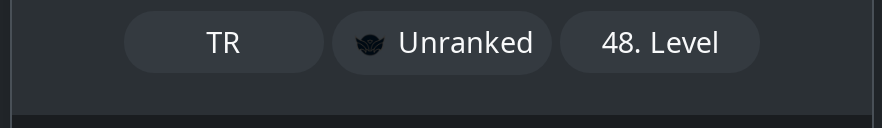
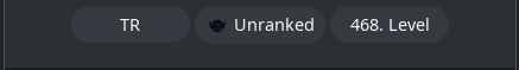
[390,22,720,60] Unranked 48. Level -> [229,13,430,36] Unranked 468. Level

